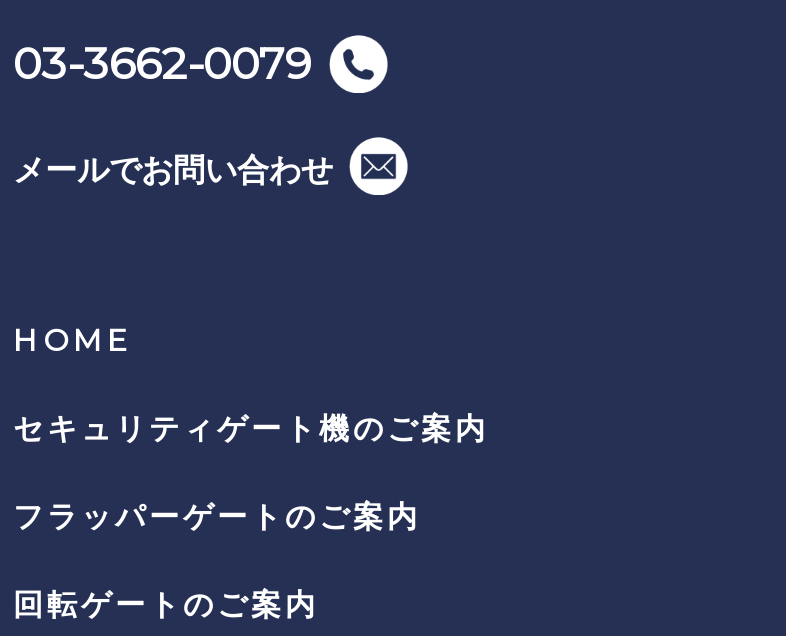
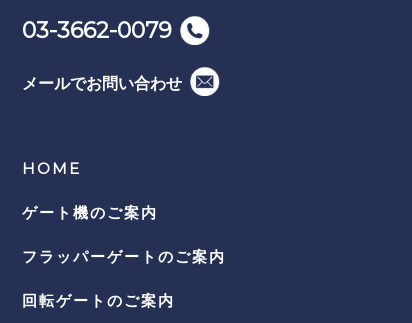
[13,408,489,446] セキュリティゲート機のご案内 -> [22,203,158,222] ゲート機のご案内

